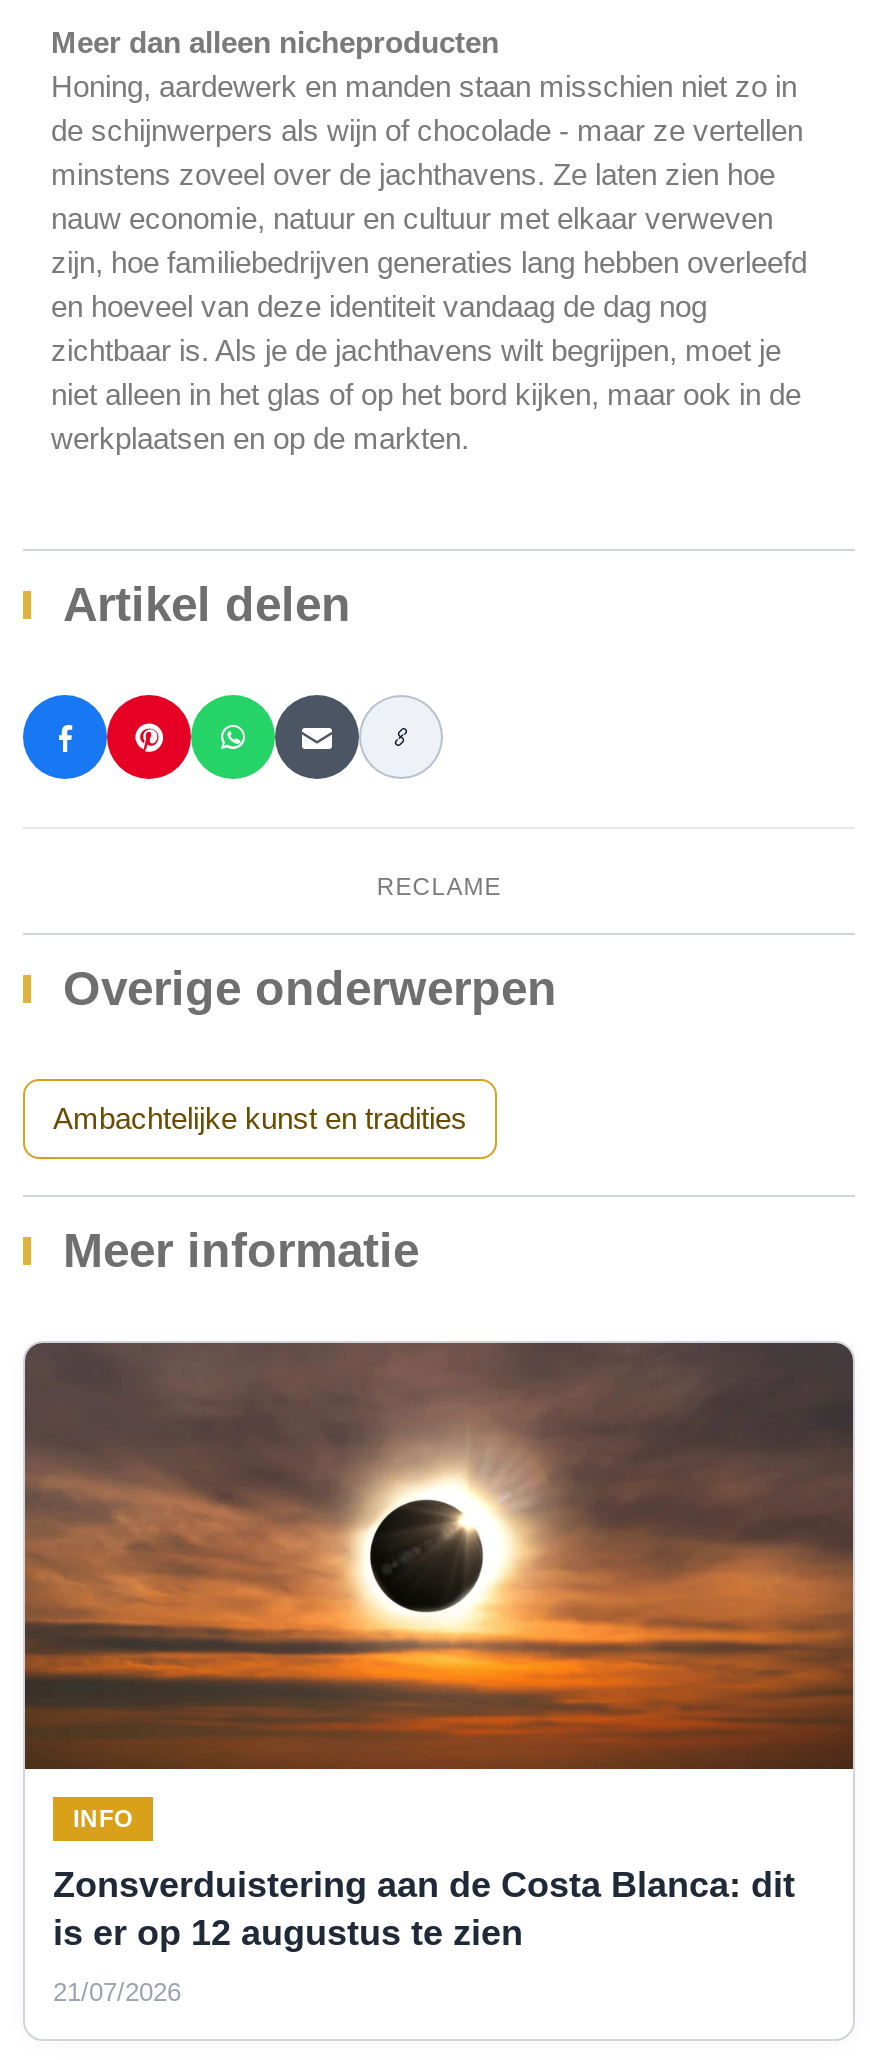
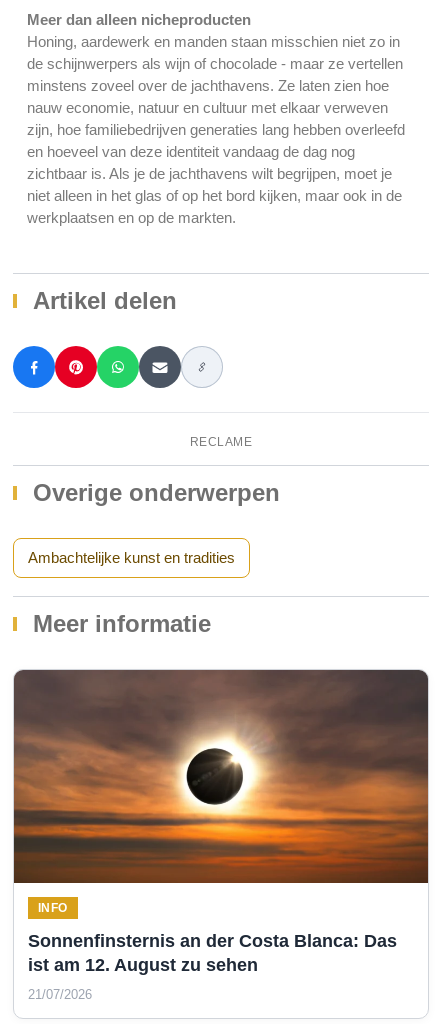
[53,1866,795,1954] Zonsverduistering aan de Costa Blanca: dit | is er op 12 augustus te zien -> [28,931,397,975] Sonnenfinsternis an der Costa Blanca: Das | ist am 12. August zu sehen

